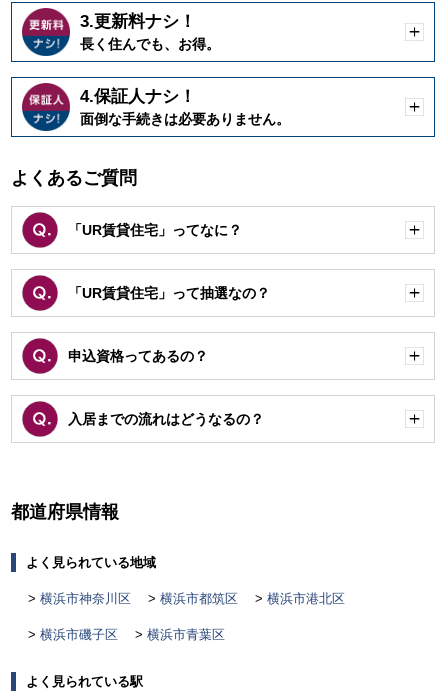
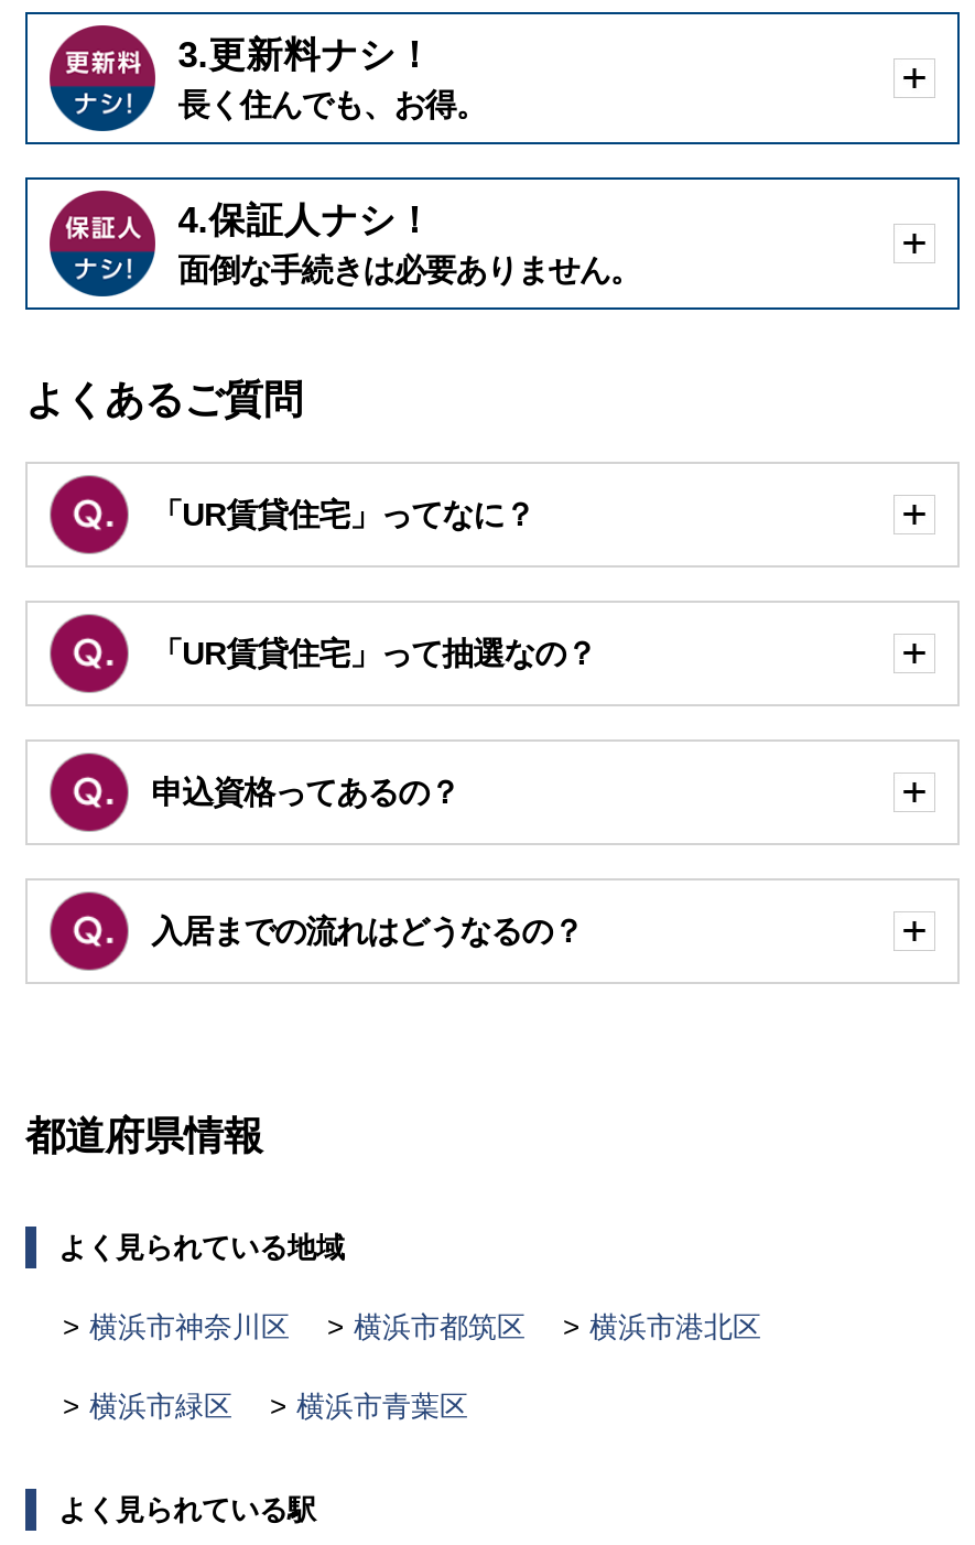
[40,627,118,642] 横浜市磯子区 -> [89,1390,232,1424] 横浜市緑区

